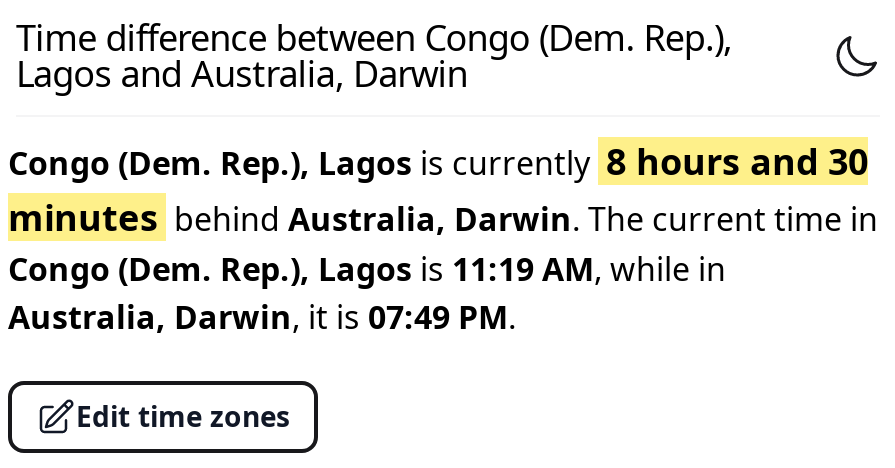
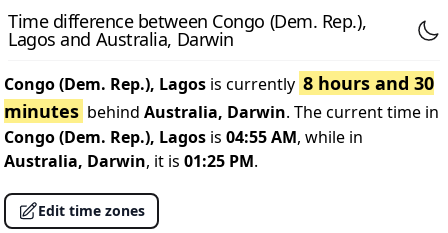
[8,247,726,291] Congo (Dem. Rep.), Lagos is 11:19 AM, while in -> [4,126,363,148] Congo (Dem. Rep.), Lagos is 04:55 AM, while in
[8,295,516,339] Australia, Darwin, it is 07:49 PM. -> [4,150,258,172] Australia, Darwin, it is 01:25 PM.

